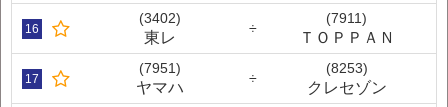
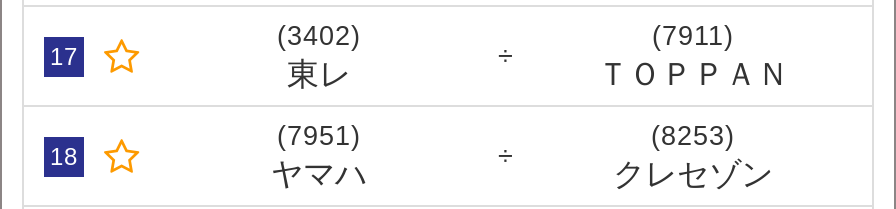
[25,22,39,36] 16 -> [50,43,78,71] 17
[25,72,39,86] 17 -> [50,143,78,171] 18

